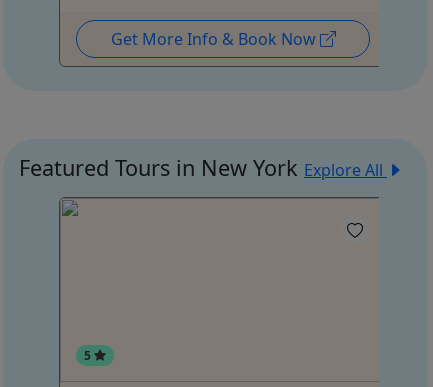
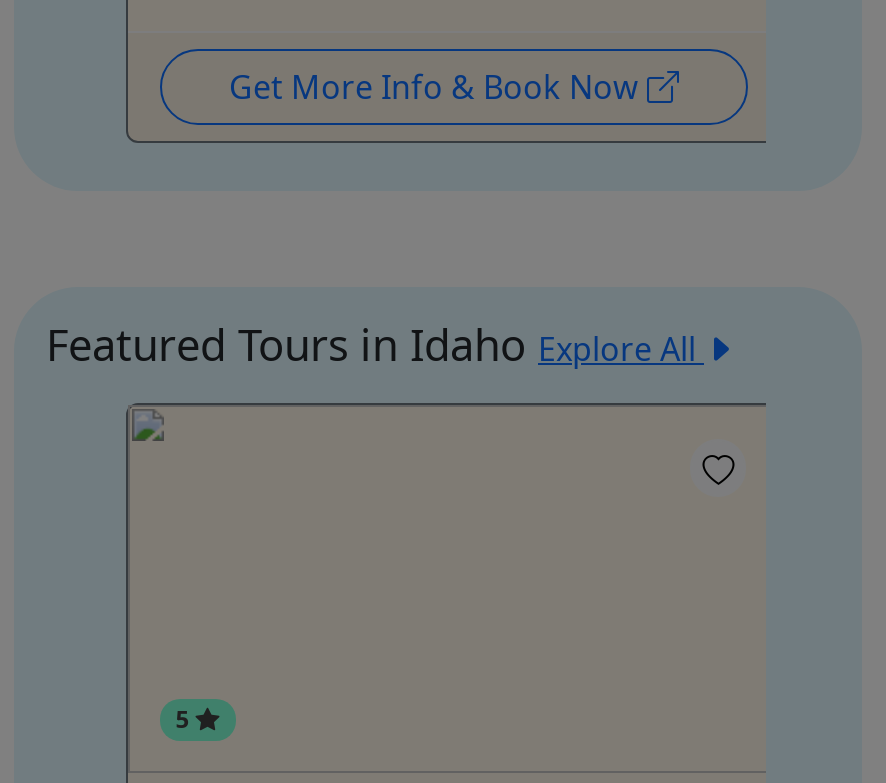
[19,153,387,182] Featured Tours in New York Explore All -> [46,315,704,373] Featured Tours in Idaho Explore All

